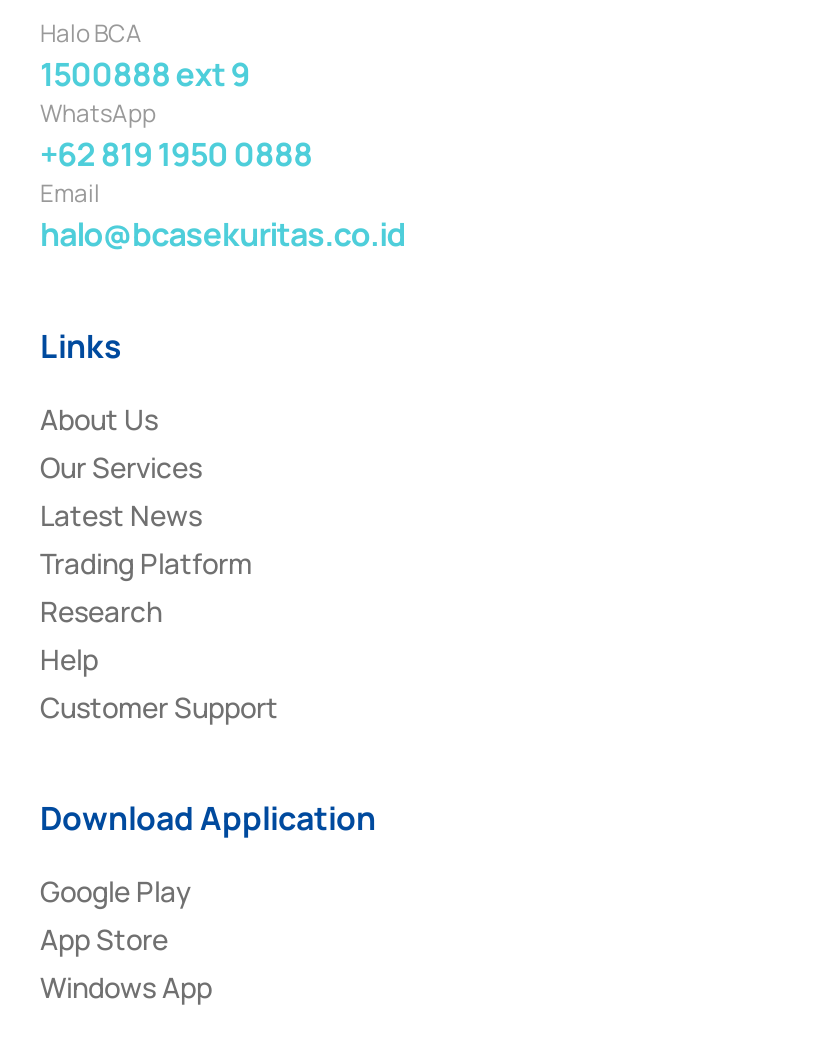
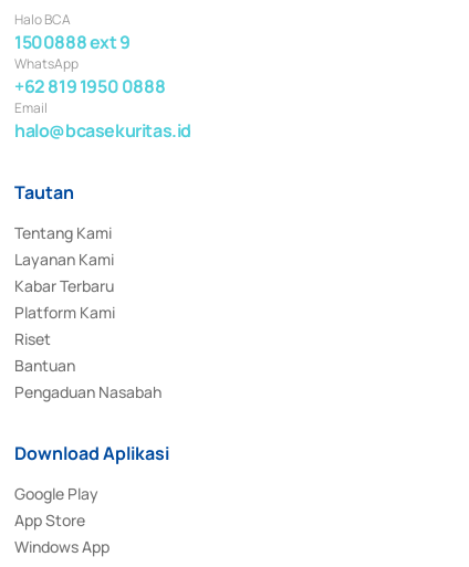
[40,212,406,256] halo@bcasekuritas.co.id -> [14,118,191,142] halo@bcasekuritas.id
[40,324,122,368] Links -> [14,180,74,204] Tautan
[40,400,278,726] About Us | Our Services | Latest News | Trading Platform | Research | Help | Customer Support -> [14,222,161,402] Tentang Kami | Layanan Kami | Kabar Terbaru | Platform Kami | Riset | Bantuan | Pengaduan Nasabah
[40,796,376,840] Download Application -> [14,441,169,465] Download Aplikasi

